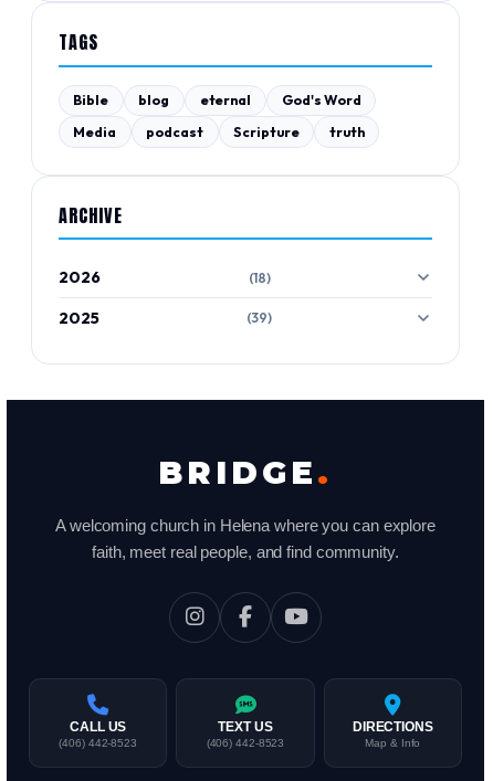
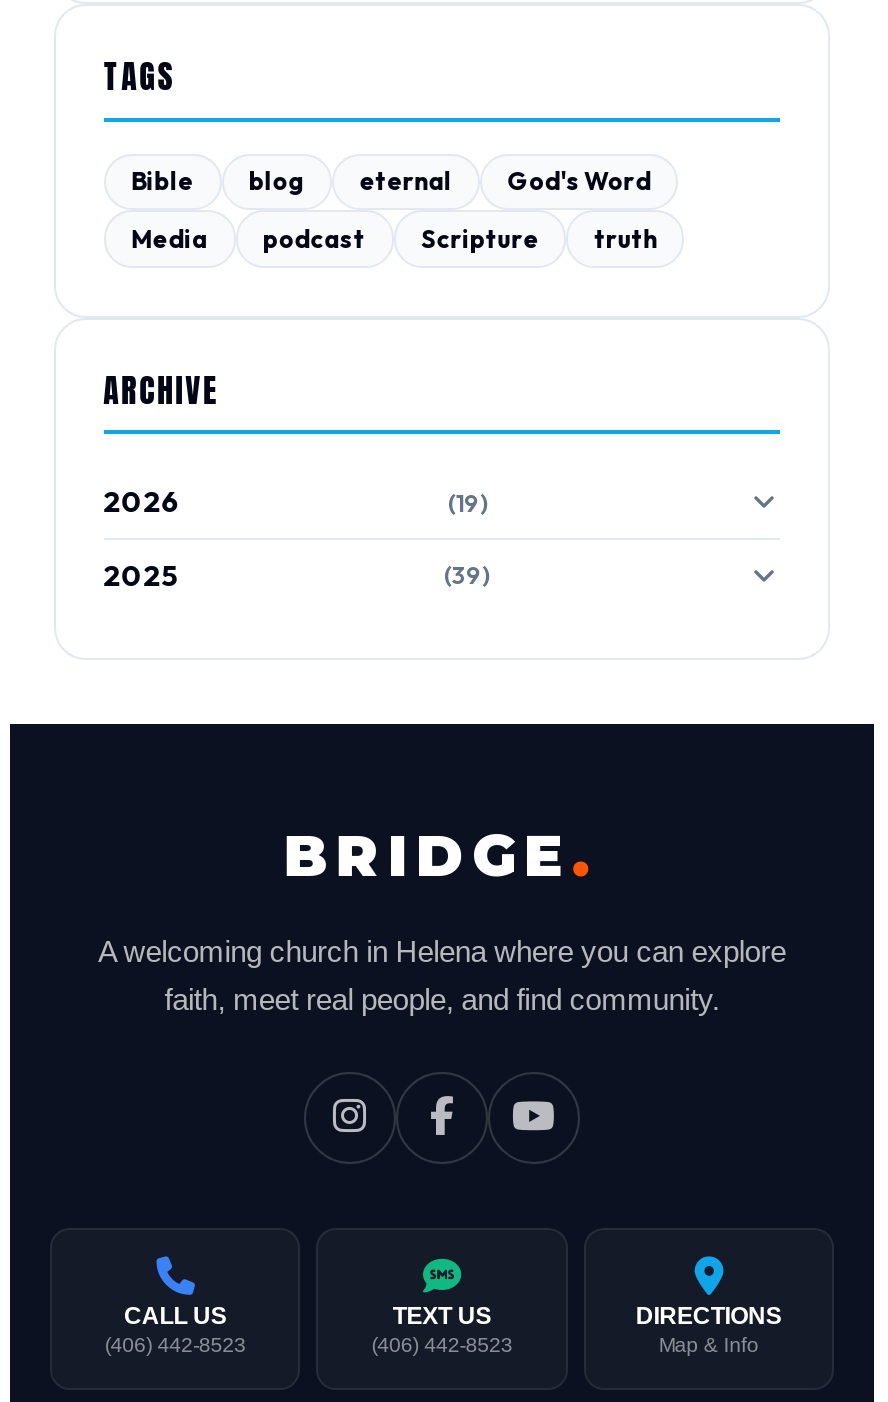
[249,269,271,286] (18) -> [448,487,488,517] (19)

